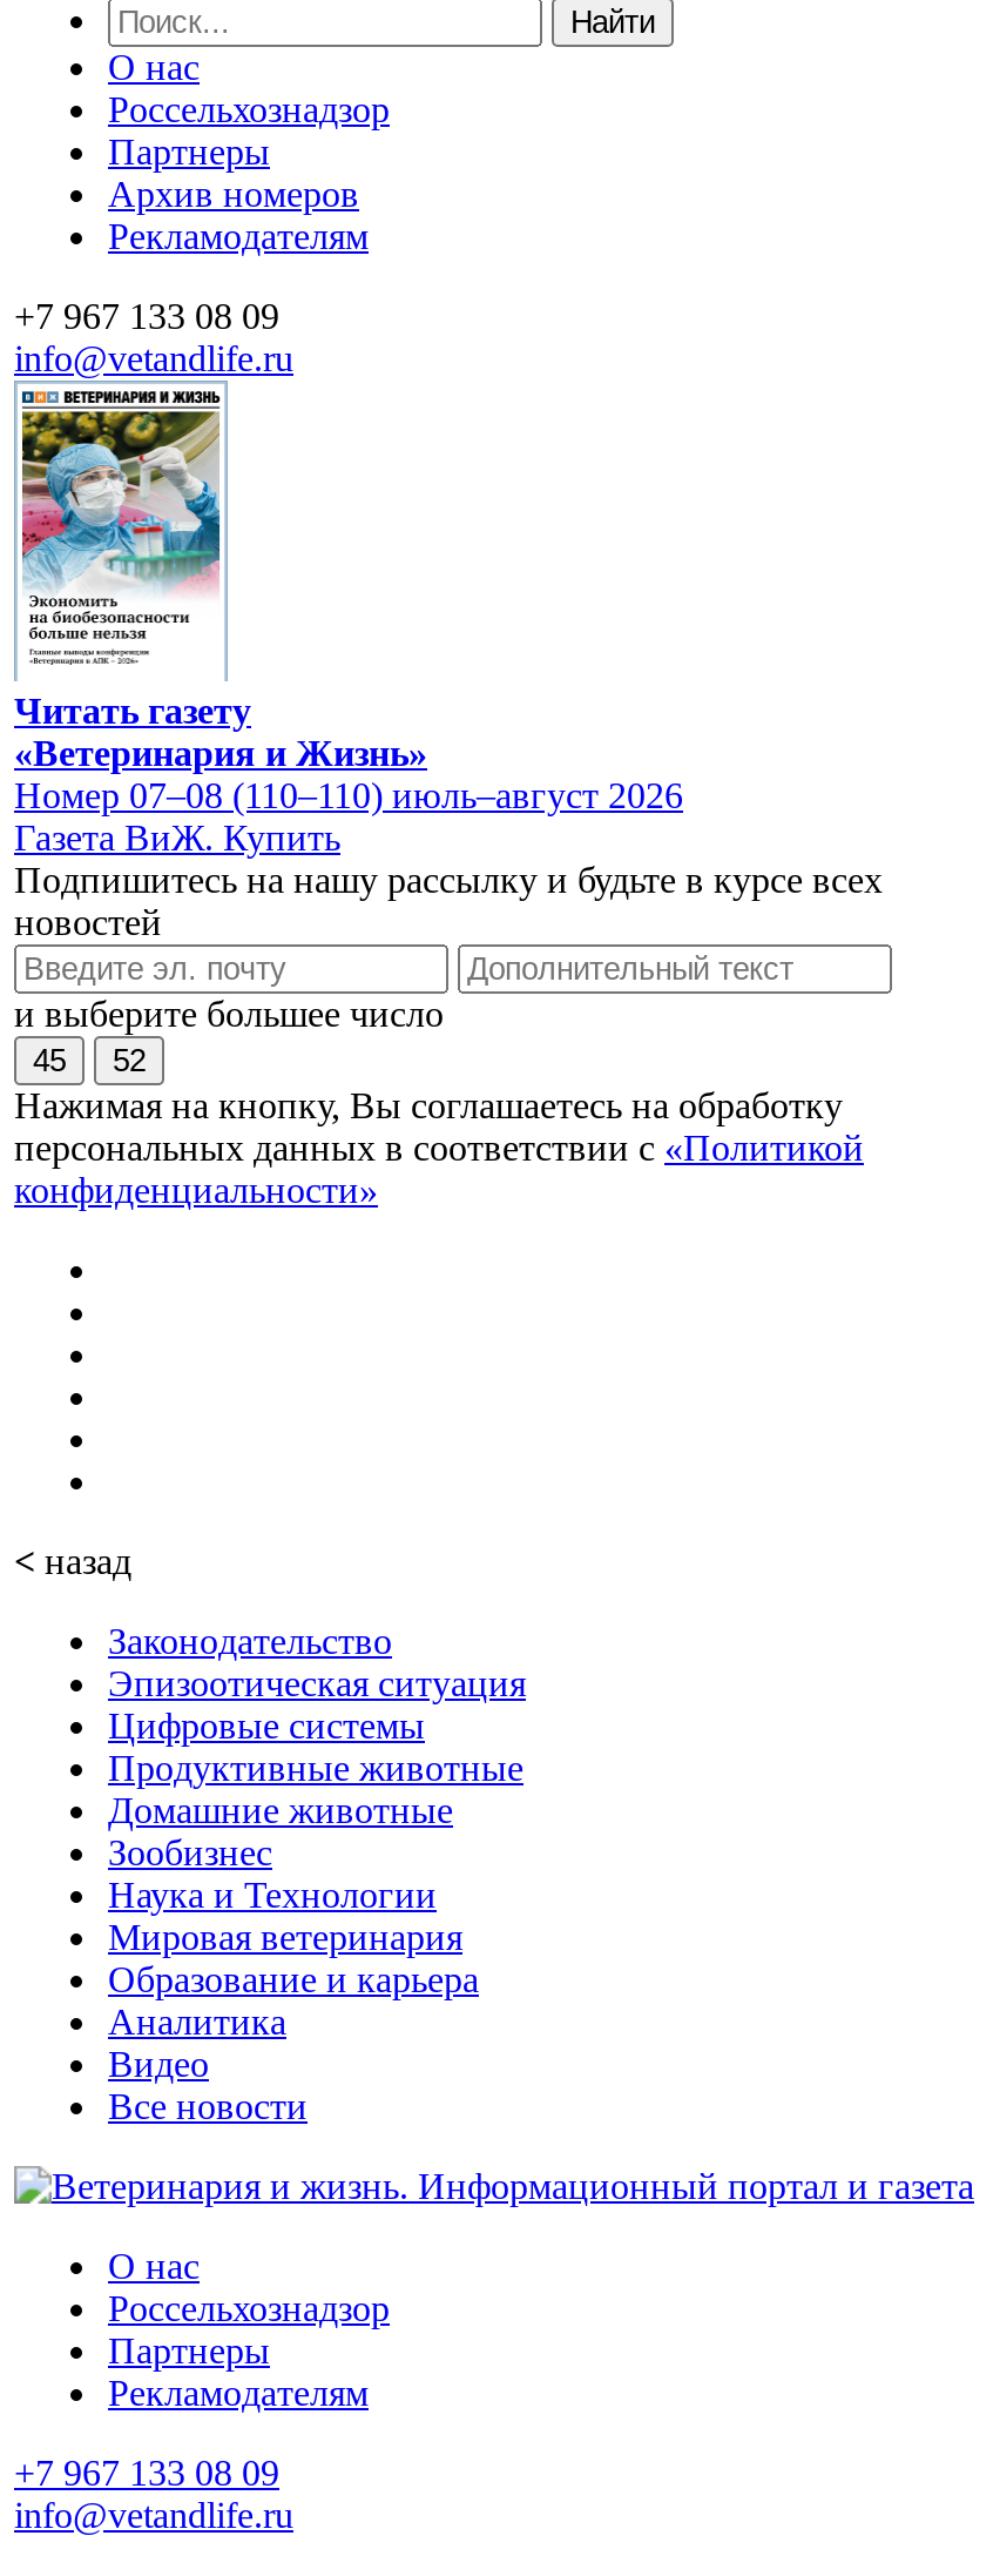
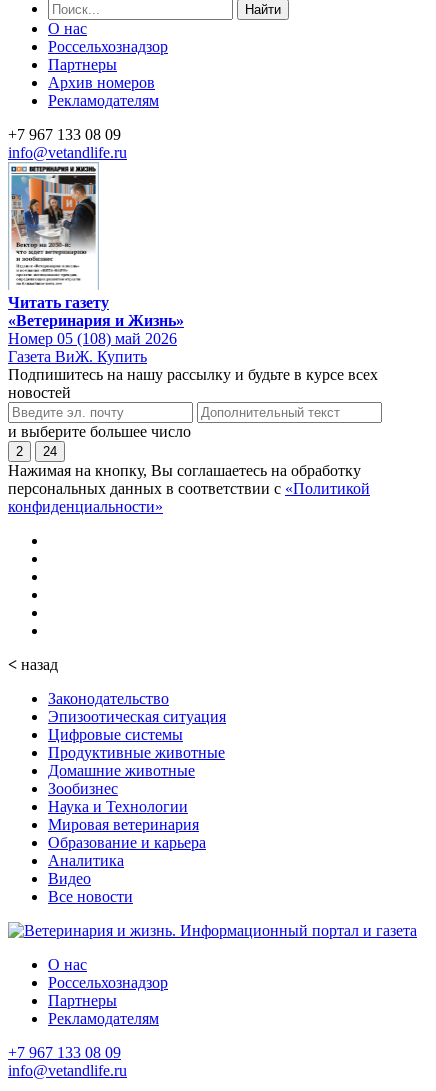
[19,409,223,670] [image] -> [11,174,97,286] [image]
[14,774,683,814] Номер 07–08 (110–110) июль–август 2026 -> [8,330,177,347] Номер 05 (108) май 2026
[33,1042,66,1077] 45 -> [16,444,23,459] 2
[113,1042,146,1077] 52 -> [43,444,57,459] 24

